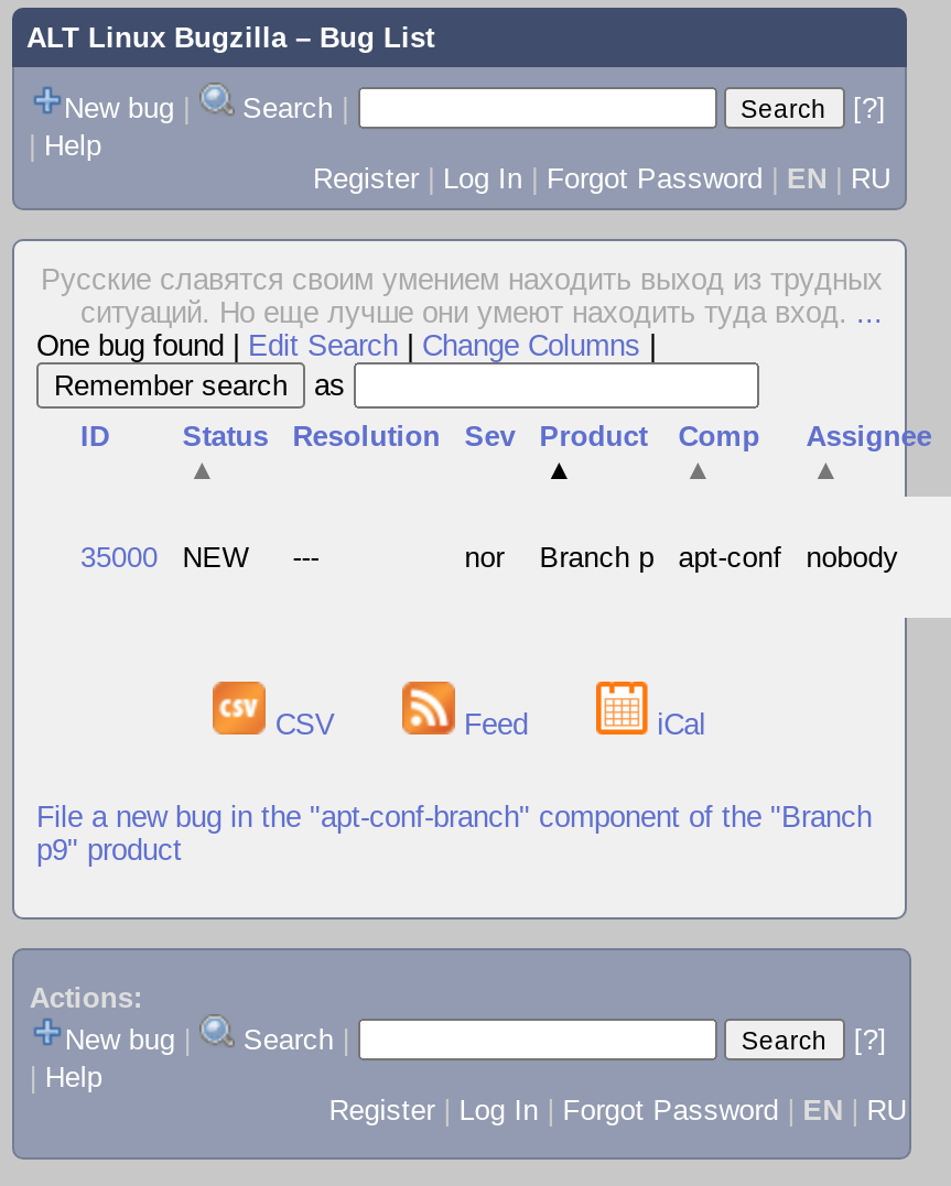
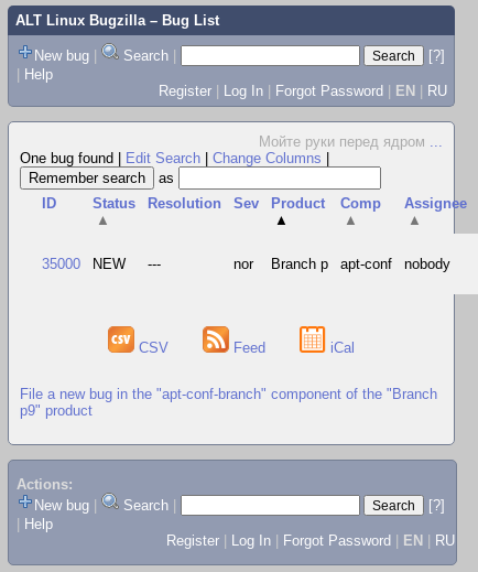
[41,263,883,329] Русские славятся своим умением находить выход из трудных | ситуаций. Но еще лучше они умеют находить туда вход.... -> [259,133,443,150] Мойте руки перед ядром...

